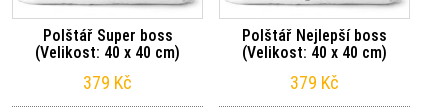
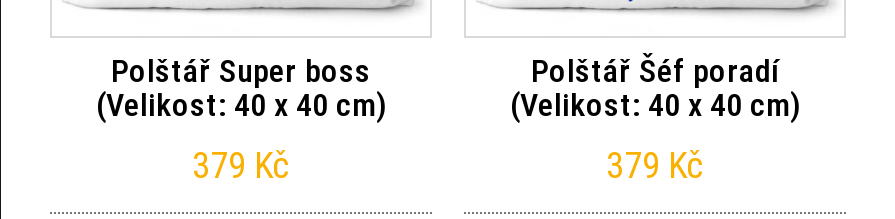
[242,26,387,45] Polštář Nejlepší boss -> [531,51,779,89] Polštář Šéf poradí

